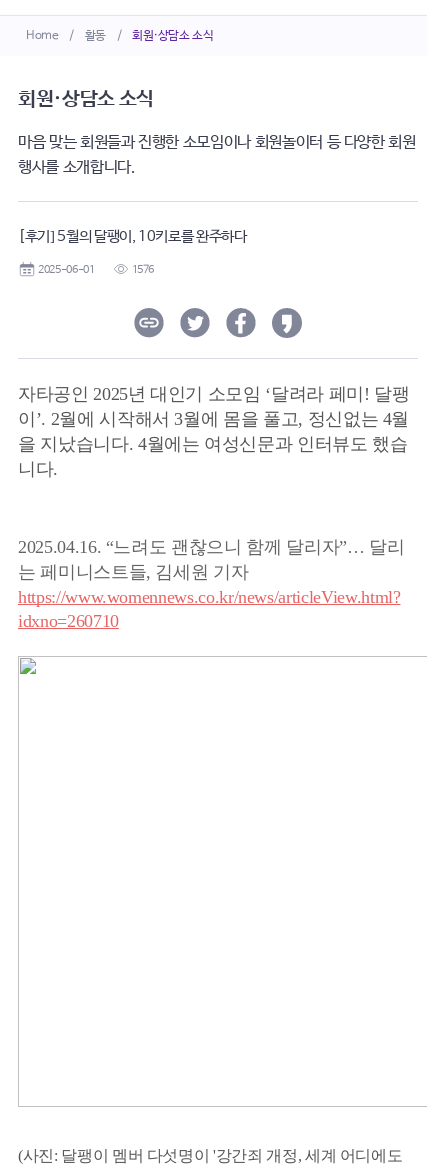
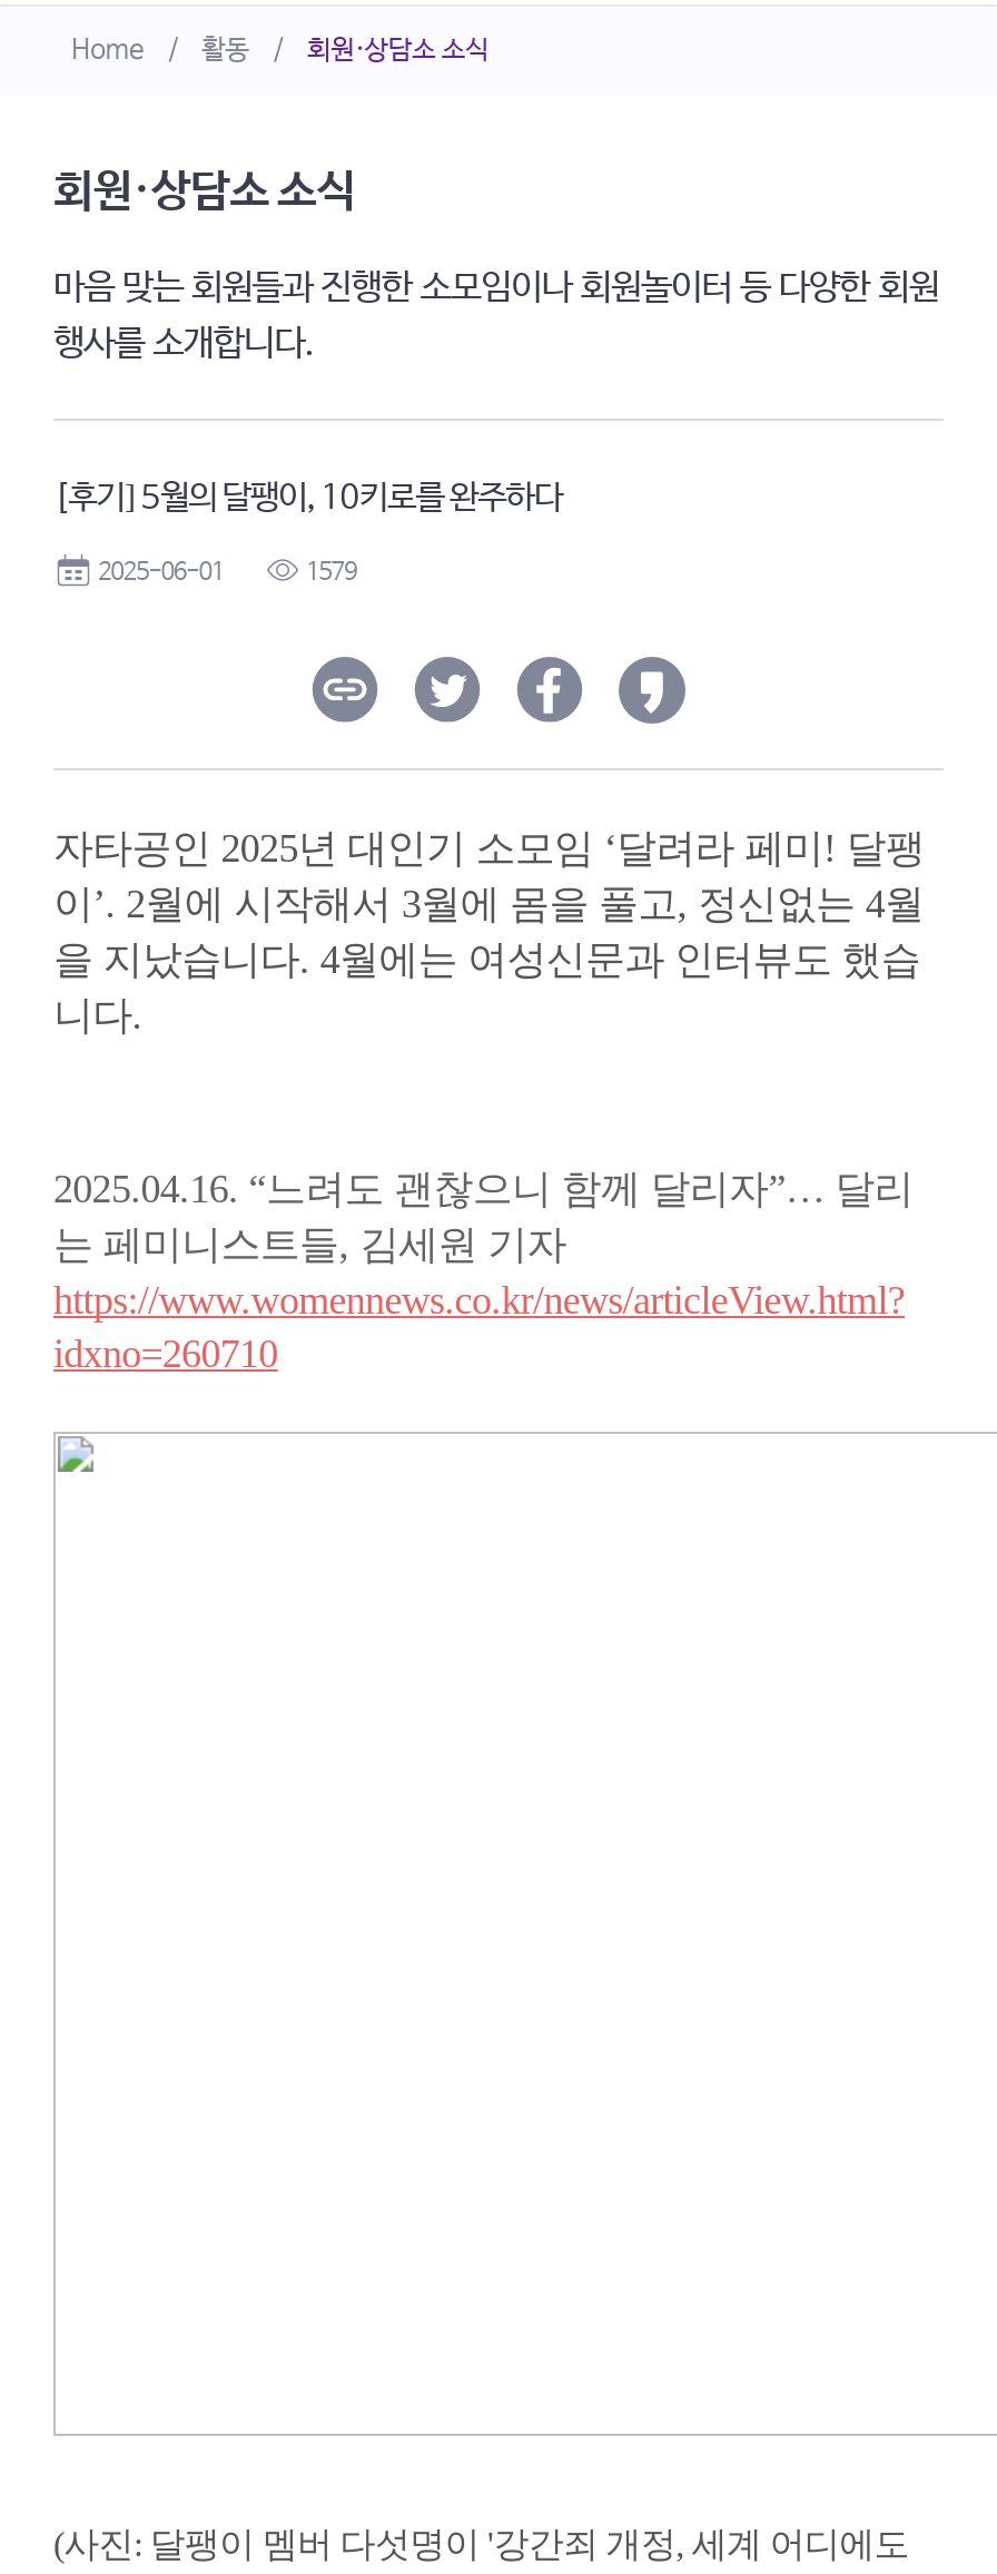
[131,263,154,275] 1576 -> [306,558,356,584] 1579

